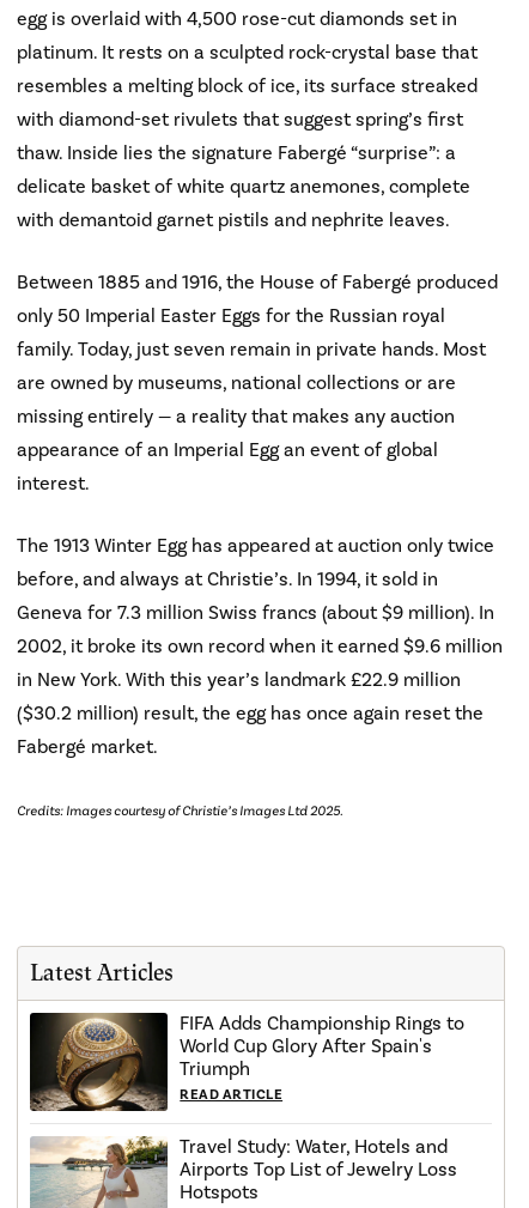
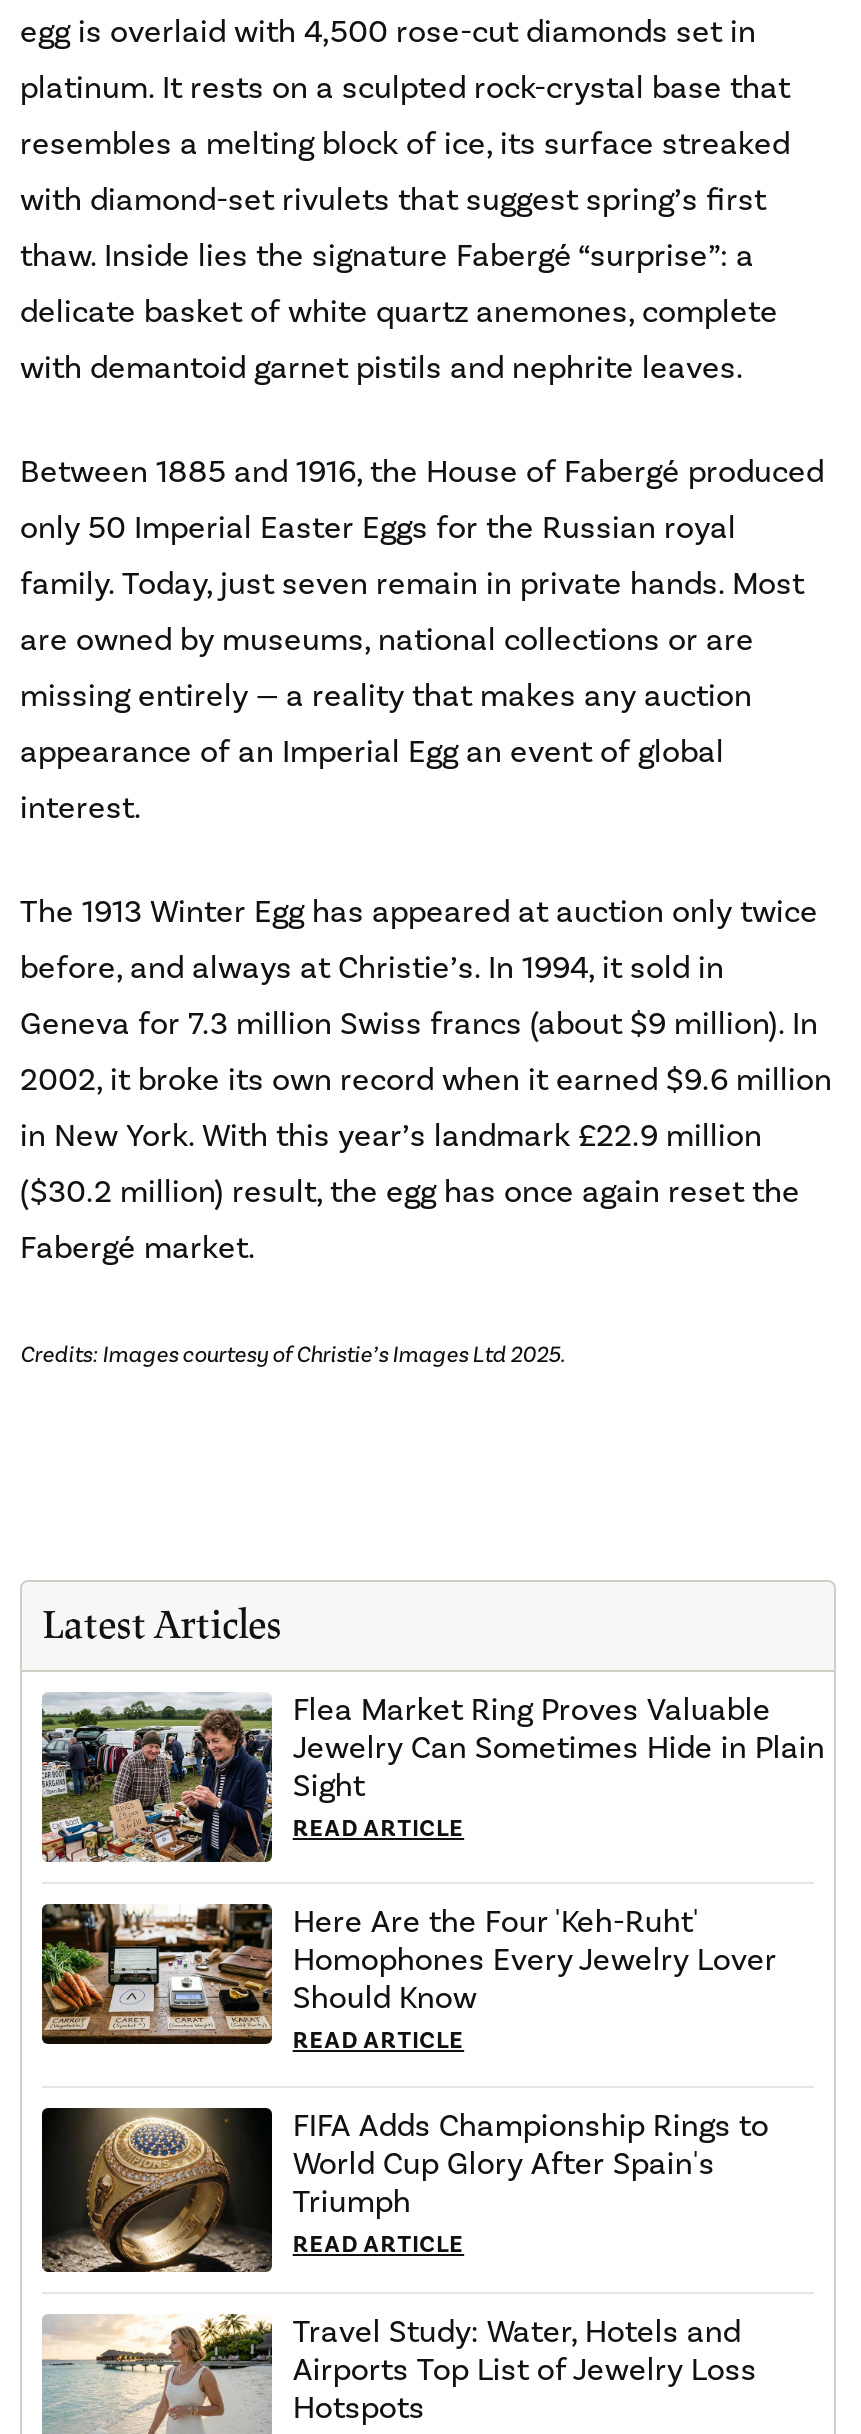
none -> [40,1690,825,2056] [image] | Flea Market Ring Proves Valuable | Jewelry Can Sometimes Hide in Plain | Sight | READ ARTICLE | Here Are the Four 'Keh-Ruht' | Homophones Every Jewelry Lover | Should Know | READ ARTICLE
none -> [40,1902,264,2046] [image]

